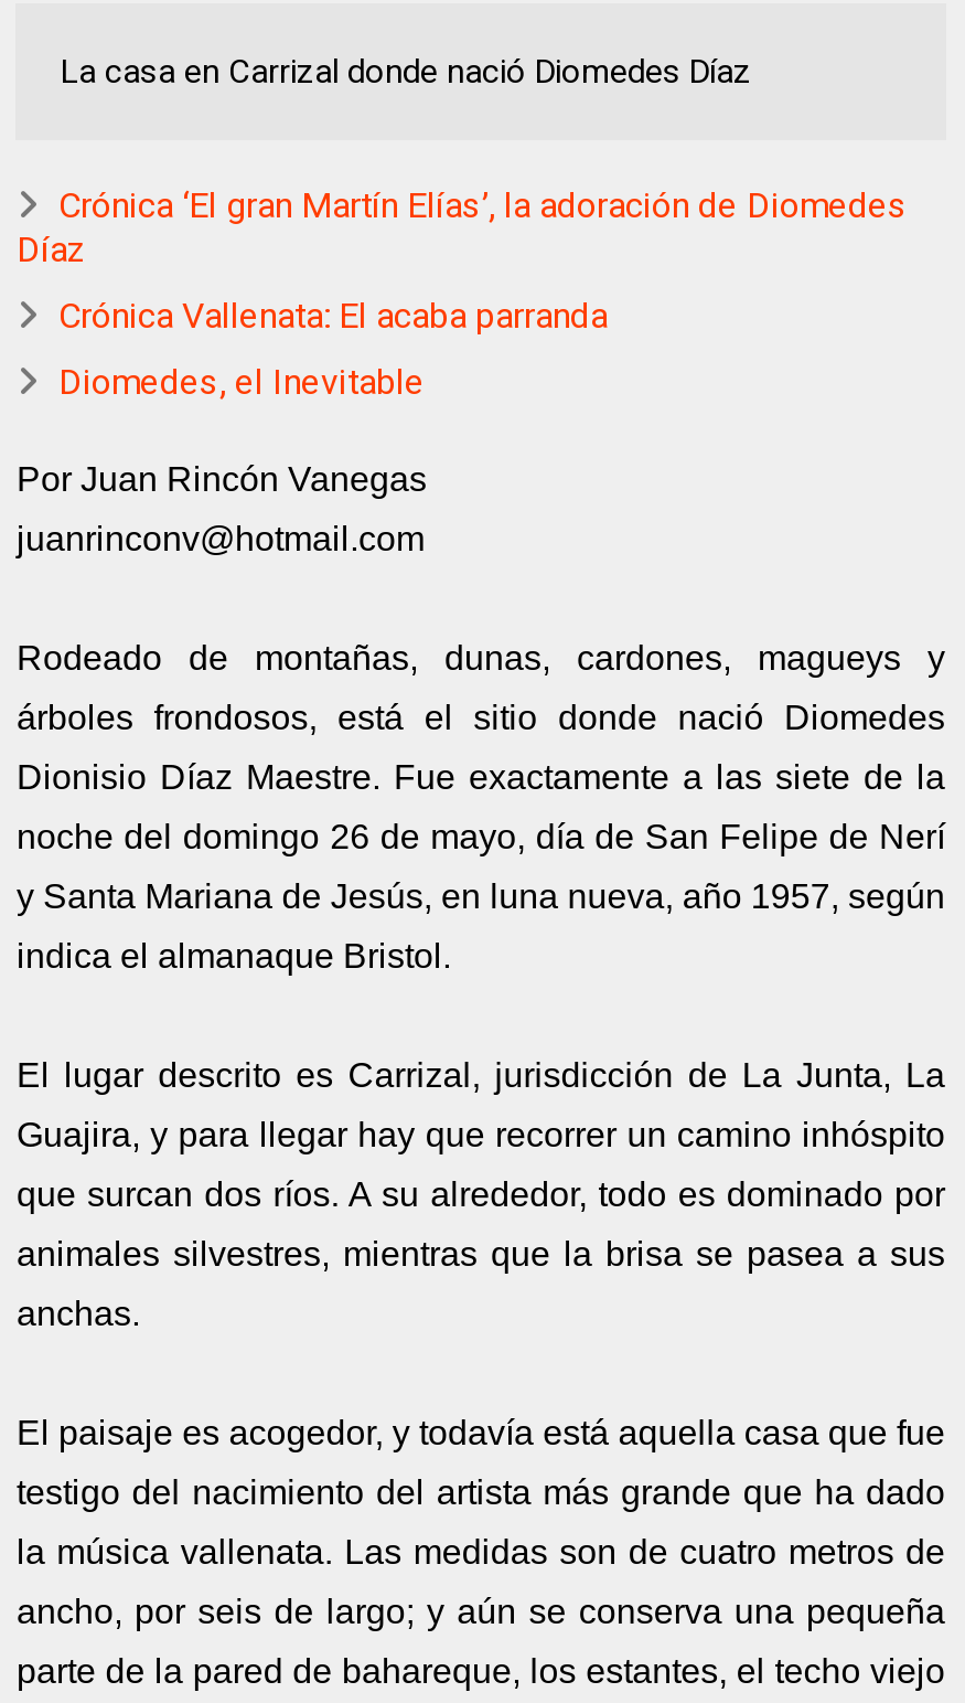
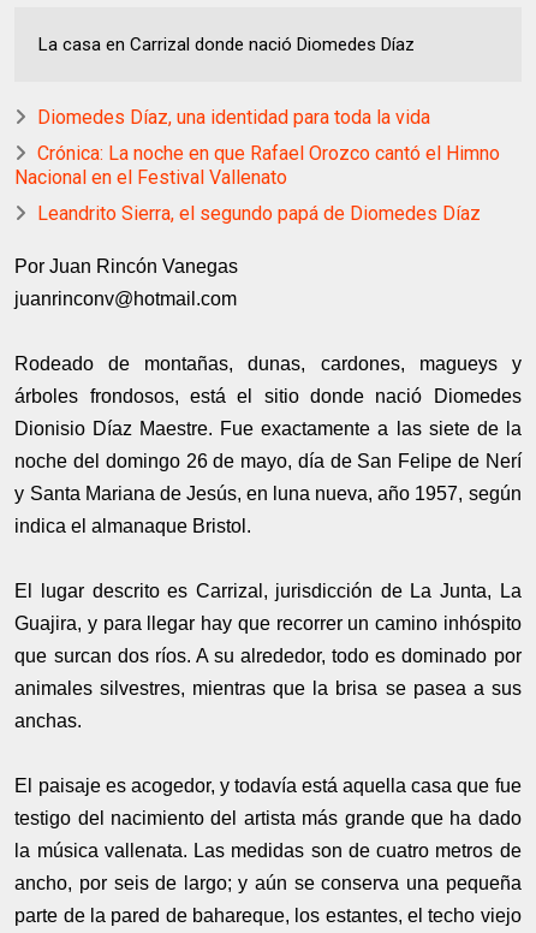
[16,184,907,270] Crónica ‘El gran Martín Elías’, la adoración de Diomedes | Díaz -> [38,106,431,128] Diomedes Díaz, una identidad para toda la vida
[58,294,607,336] Crónica Vallenata: El acaba parranda -> [15,142,500,189] Crónica: La noche en que Rafael Orozco cantó el Himno | Nacional en el Festival Vallenato
[58,360,424,402] Diomedes, el Inevitable -> [38,202,481,225] Leandrito Sierra, el segundo papá de Diomedes Díaz

